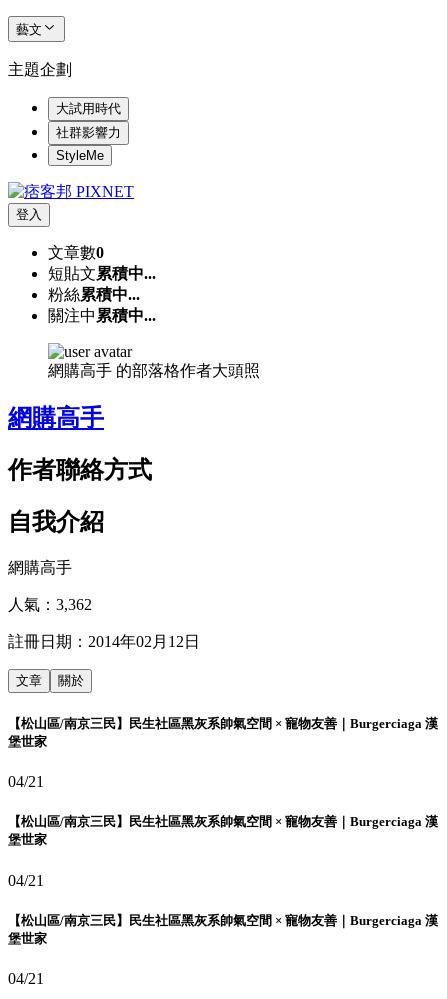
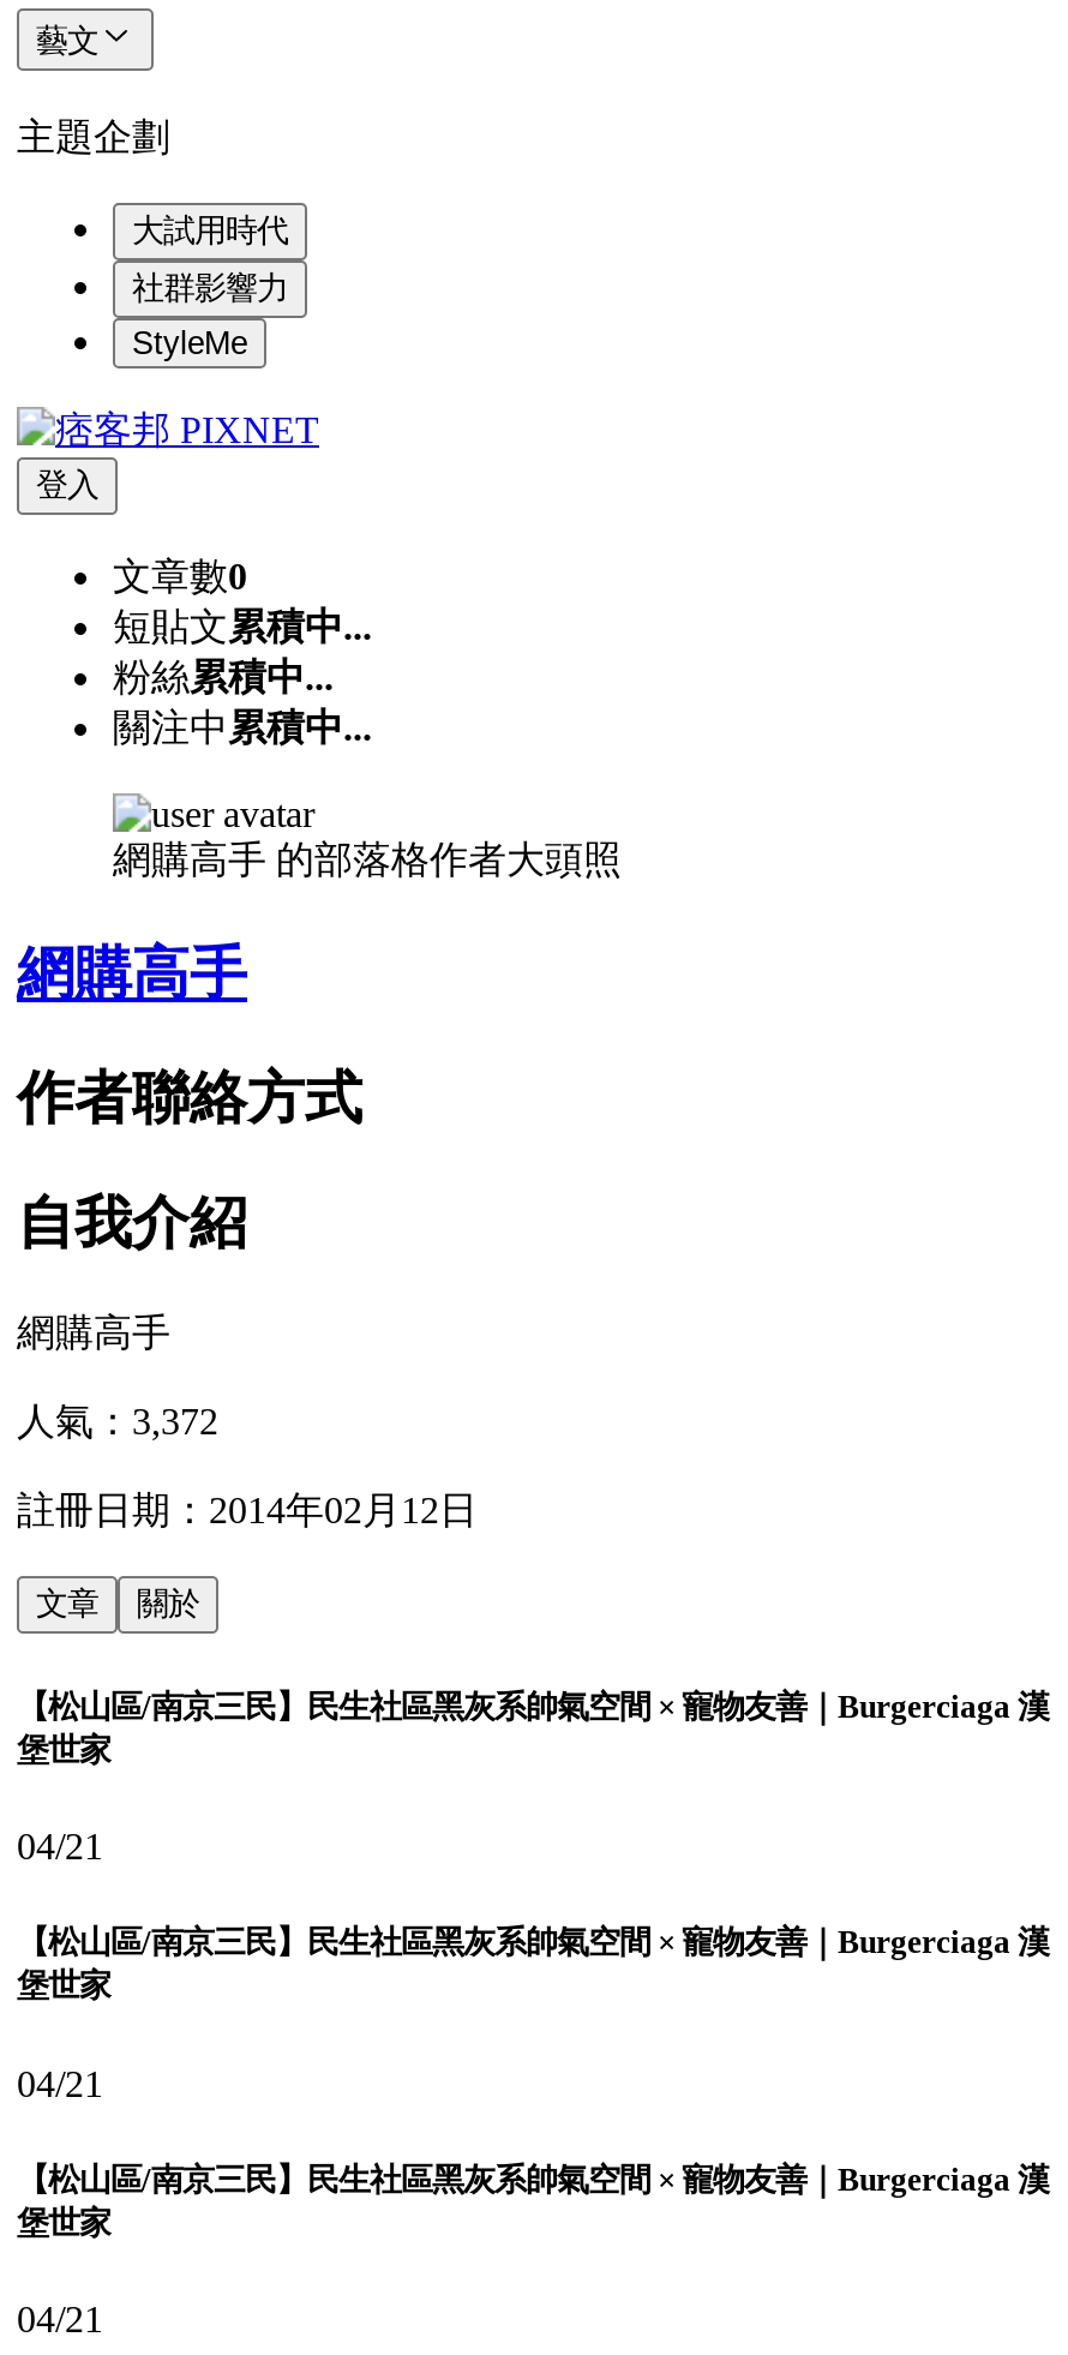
[8,596,92,613] 人氣：3,362 -> [17,1401,218,1442] 人氣：3,372

